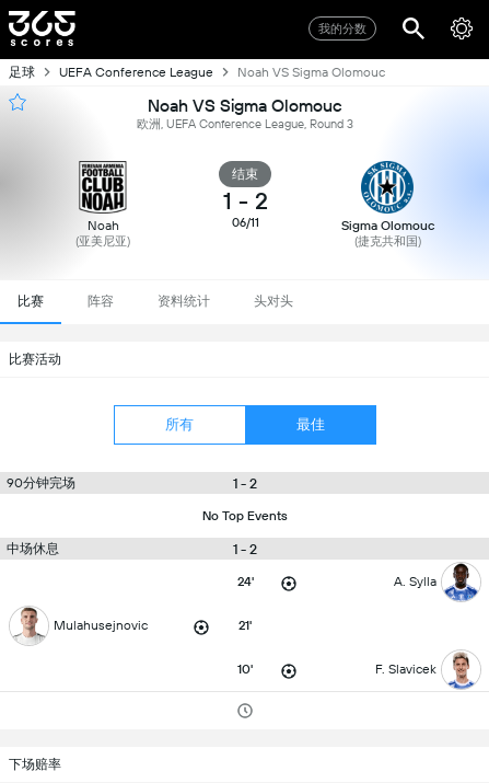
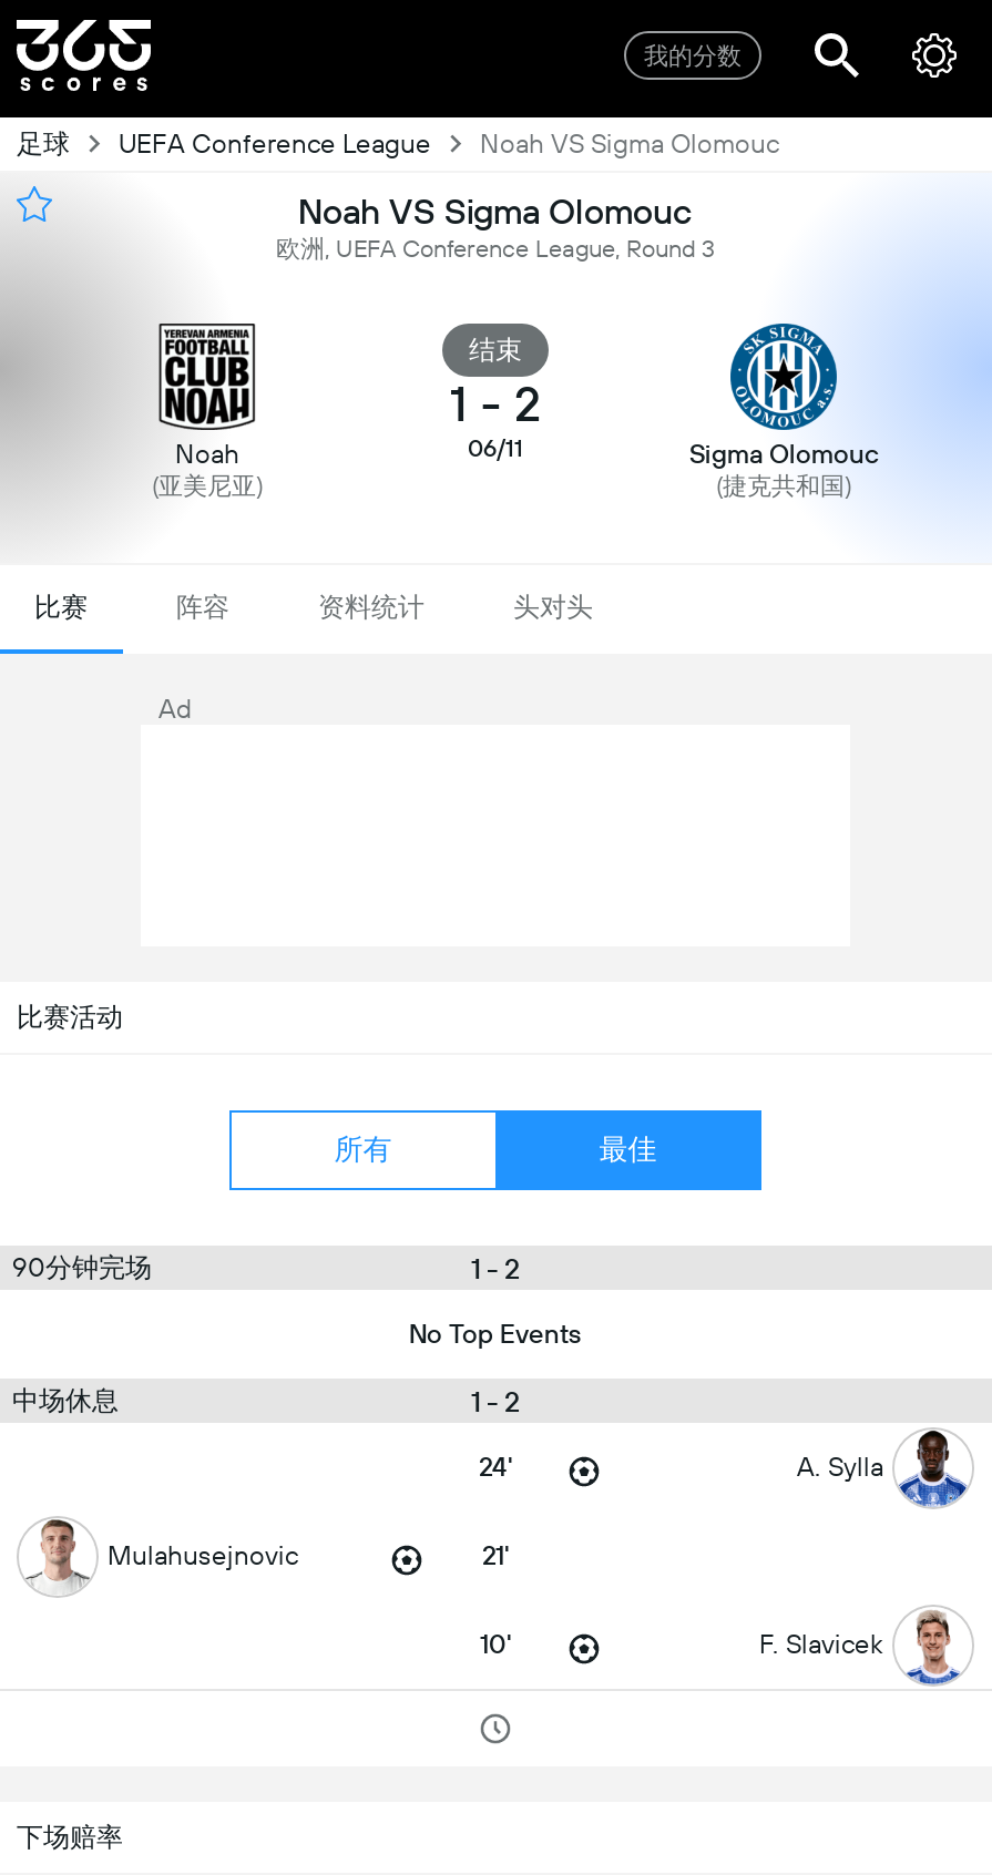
none -> [158,694,192,725] Ad

